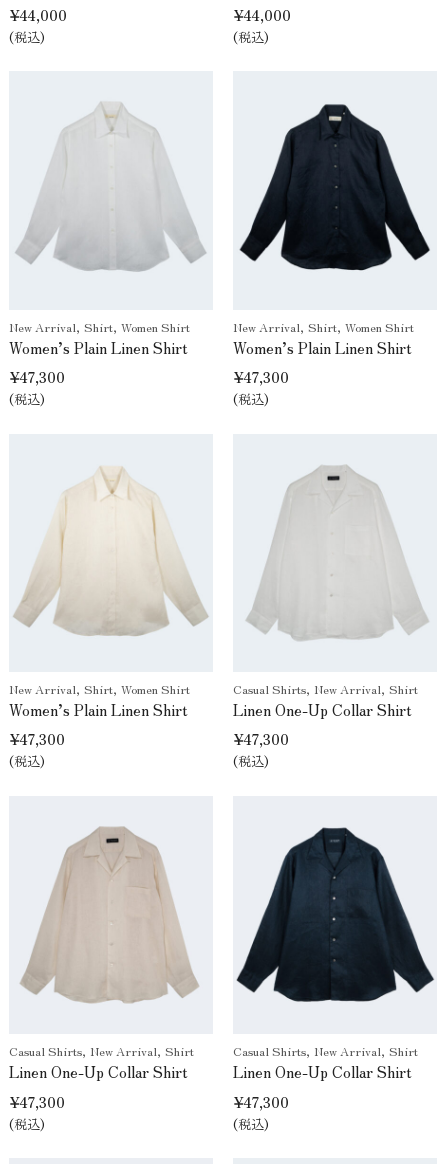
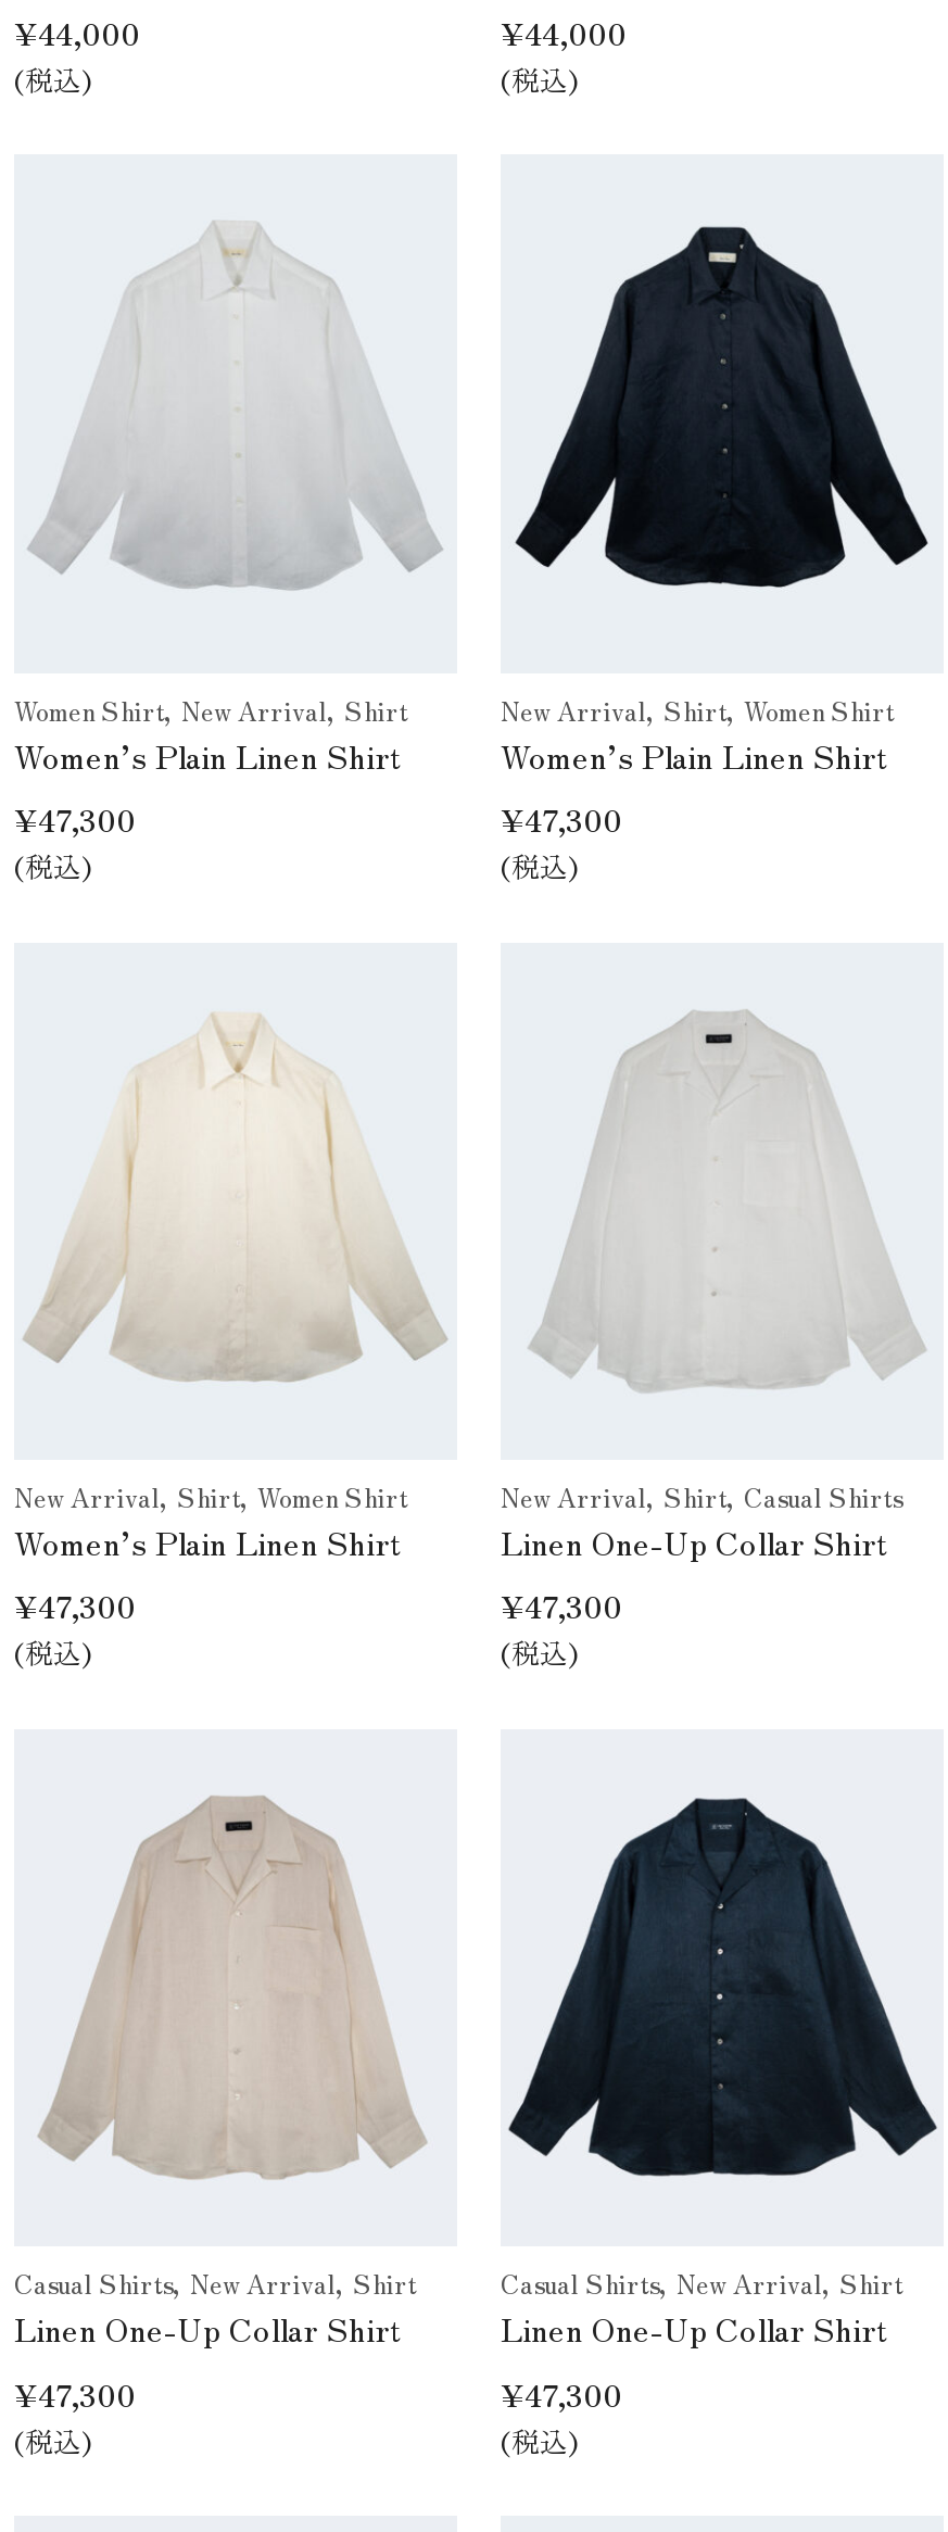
[9,315,190,335] New Arrival, Shirt, Women Shirt -> [14,685,407,729] Women Shirt, New Arrival, Shirt
[233,678,418,698] Casual Shirts, New Arrival, Shirt -> [501,1472,902,1516] New Arrival, Shirt, Casual Shirts

